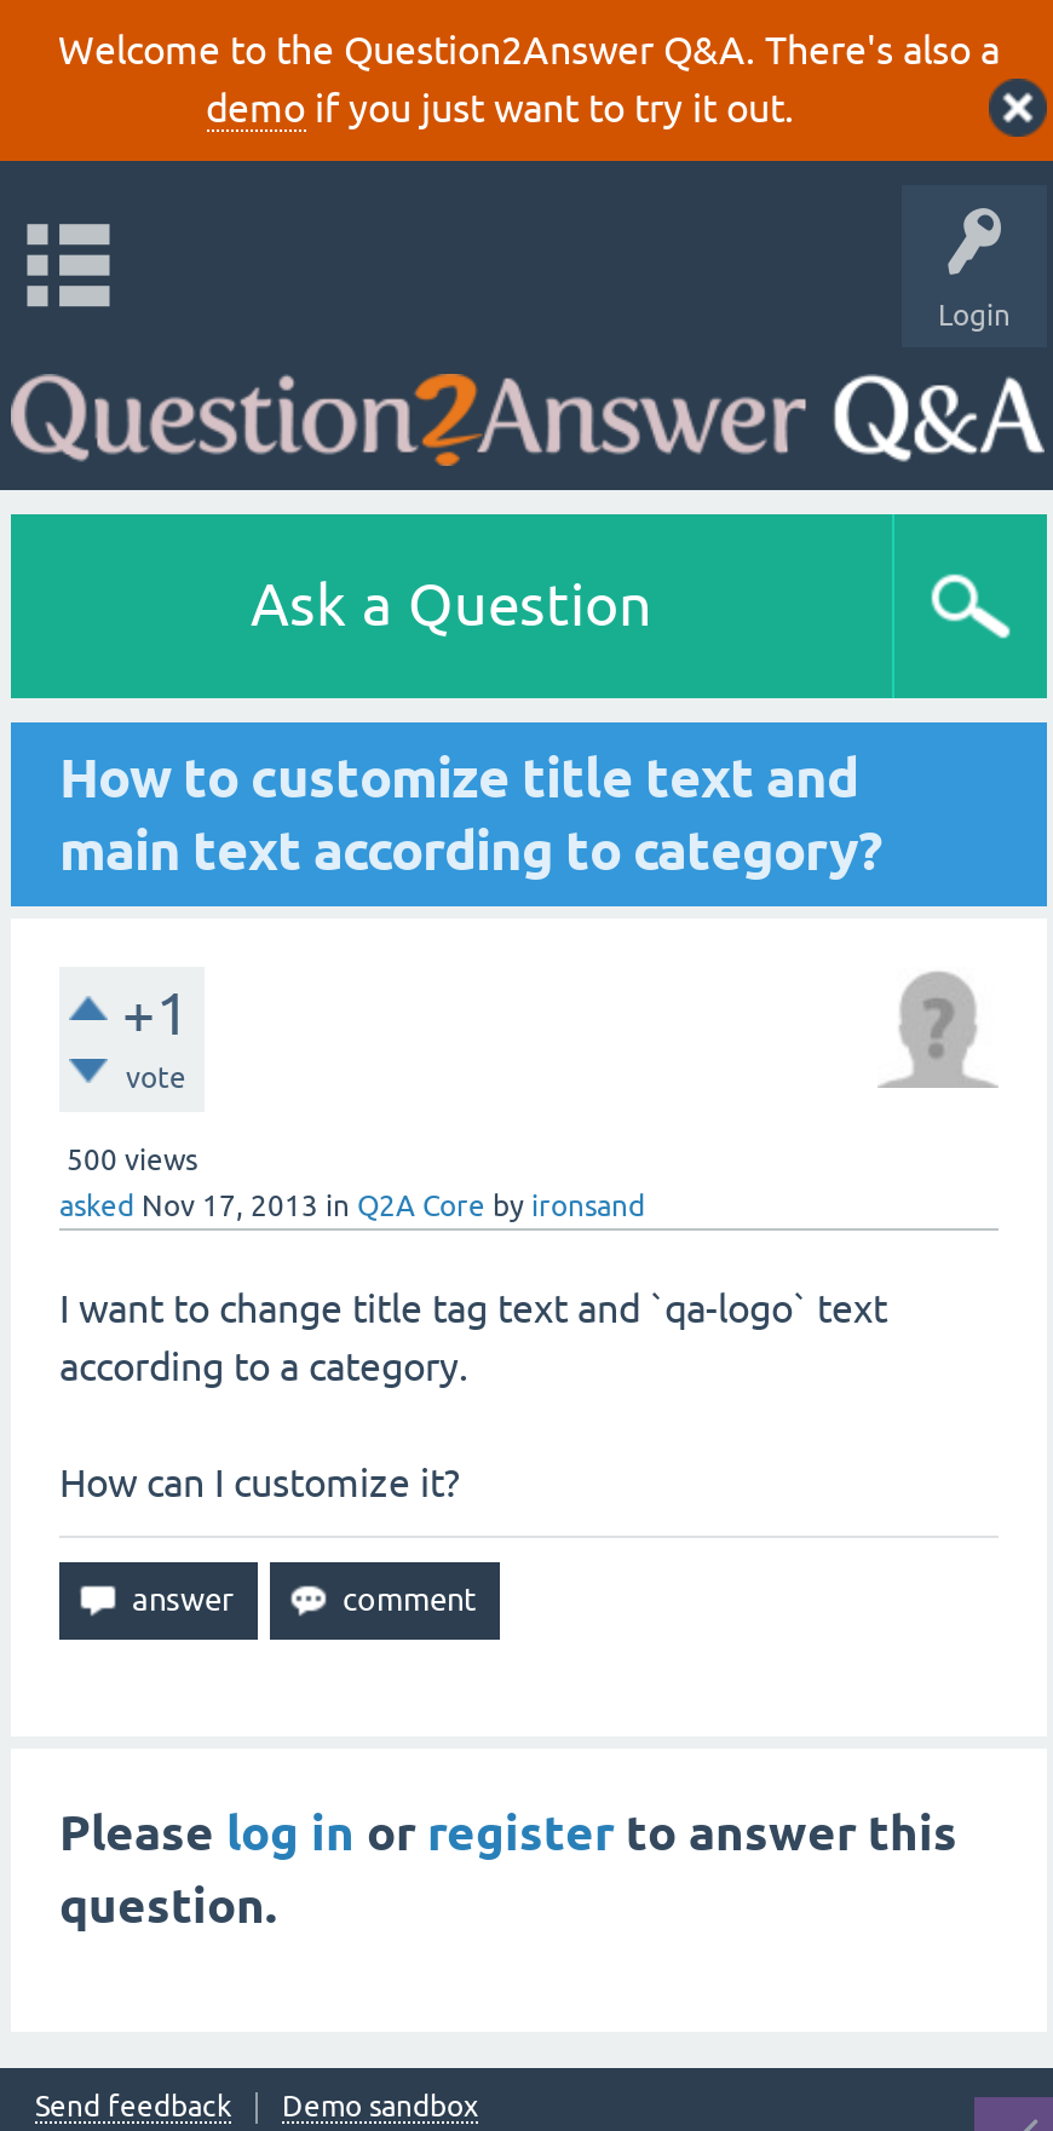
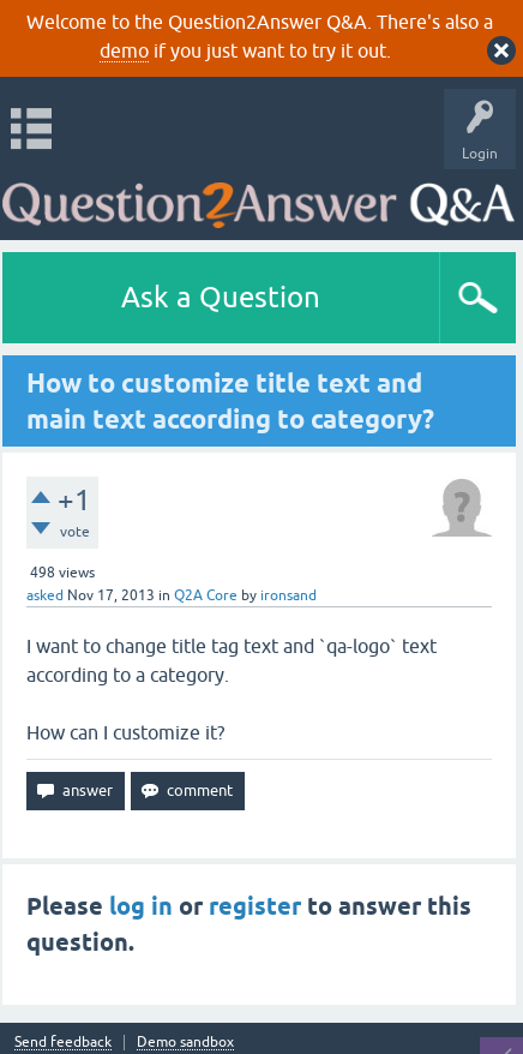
[67,1144,197,1177] 500 views -> [30,564,95,581] 498 views

